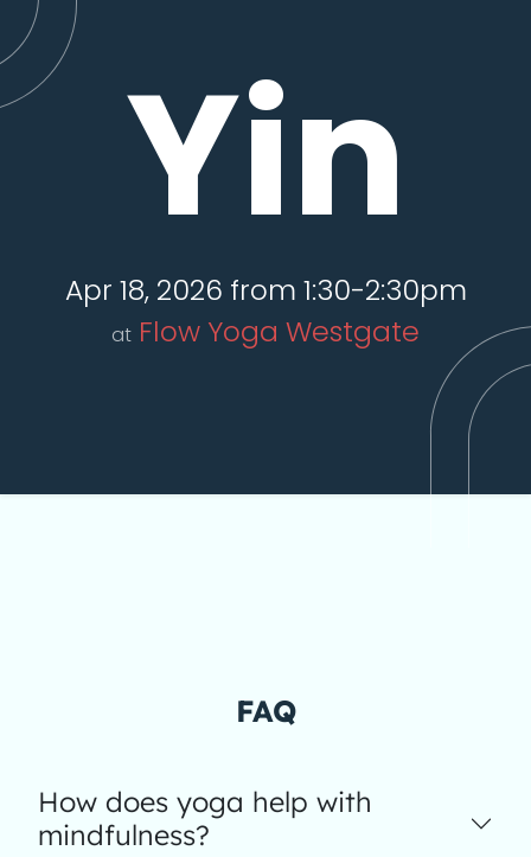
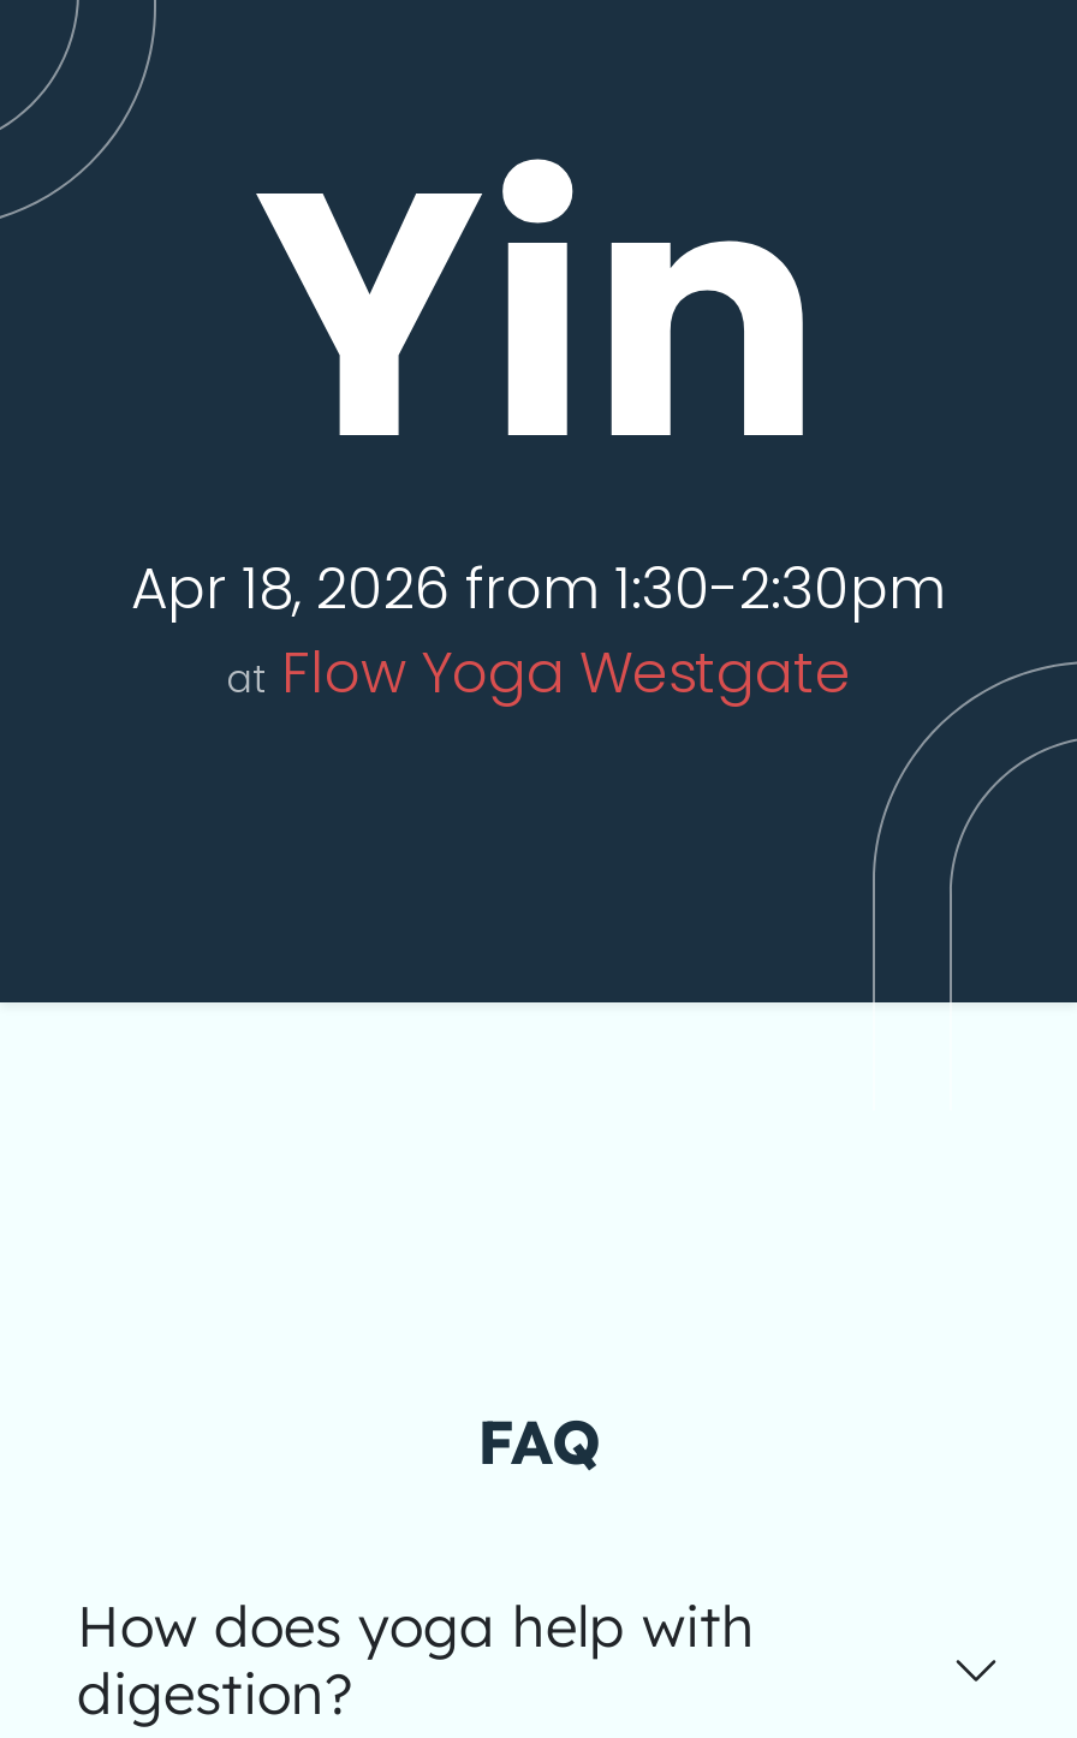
[38,818,210,852] mindfulness? -> [77,1659,353,1728] digestion?

